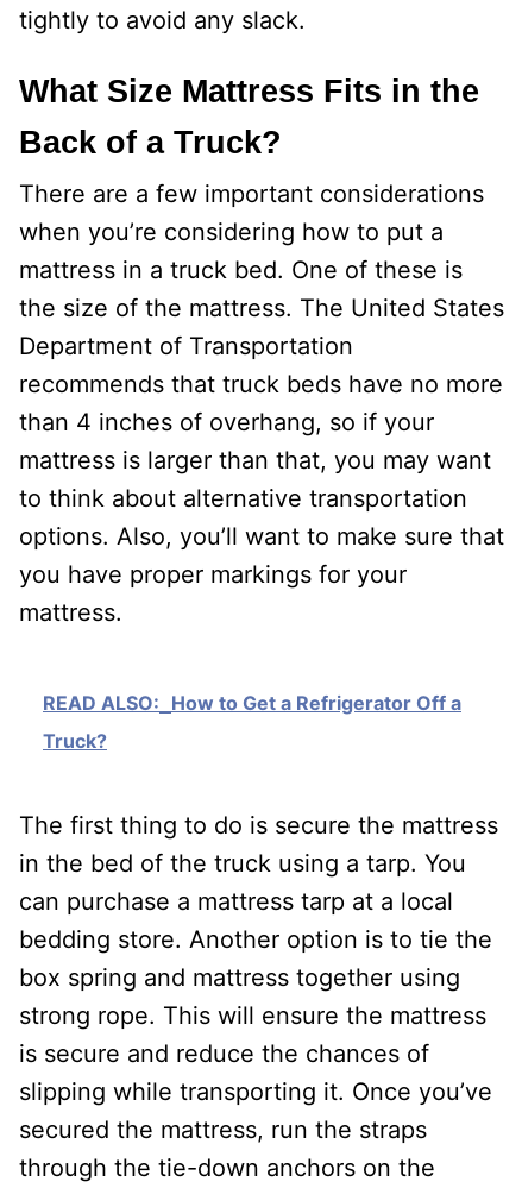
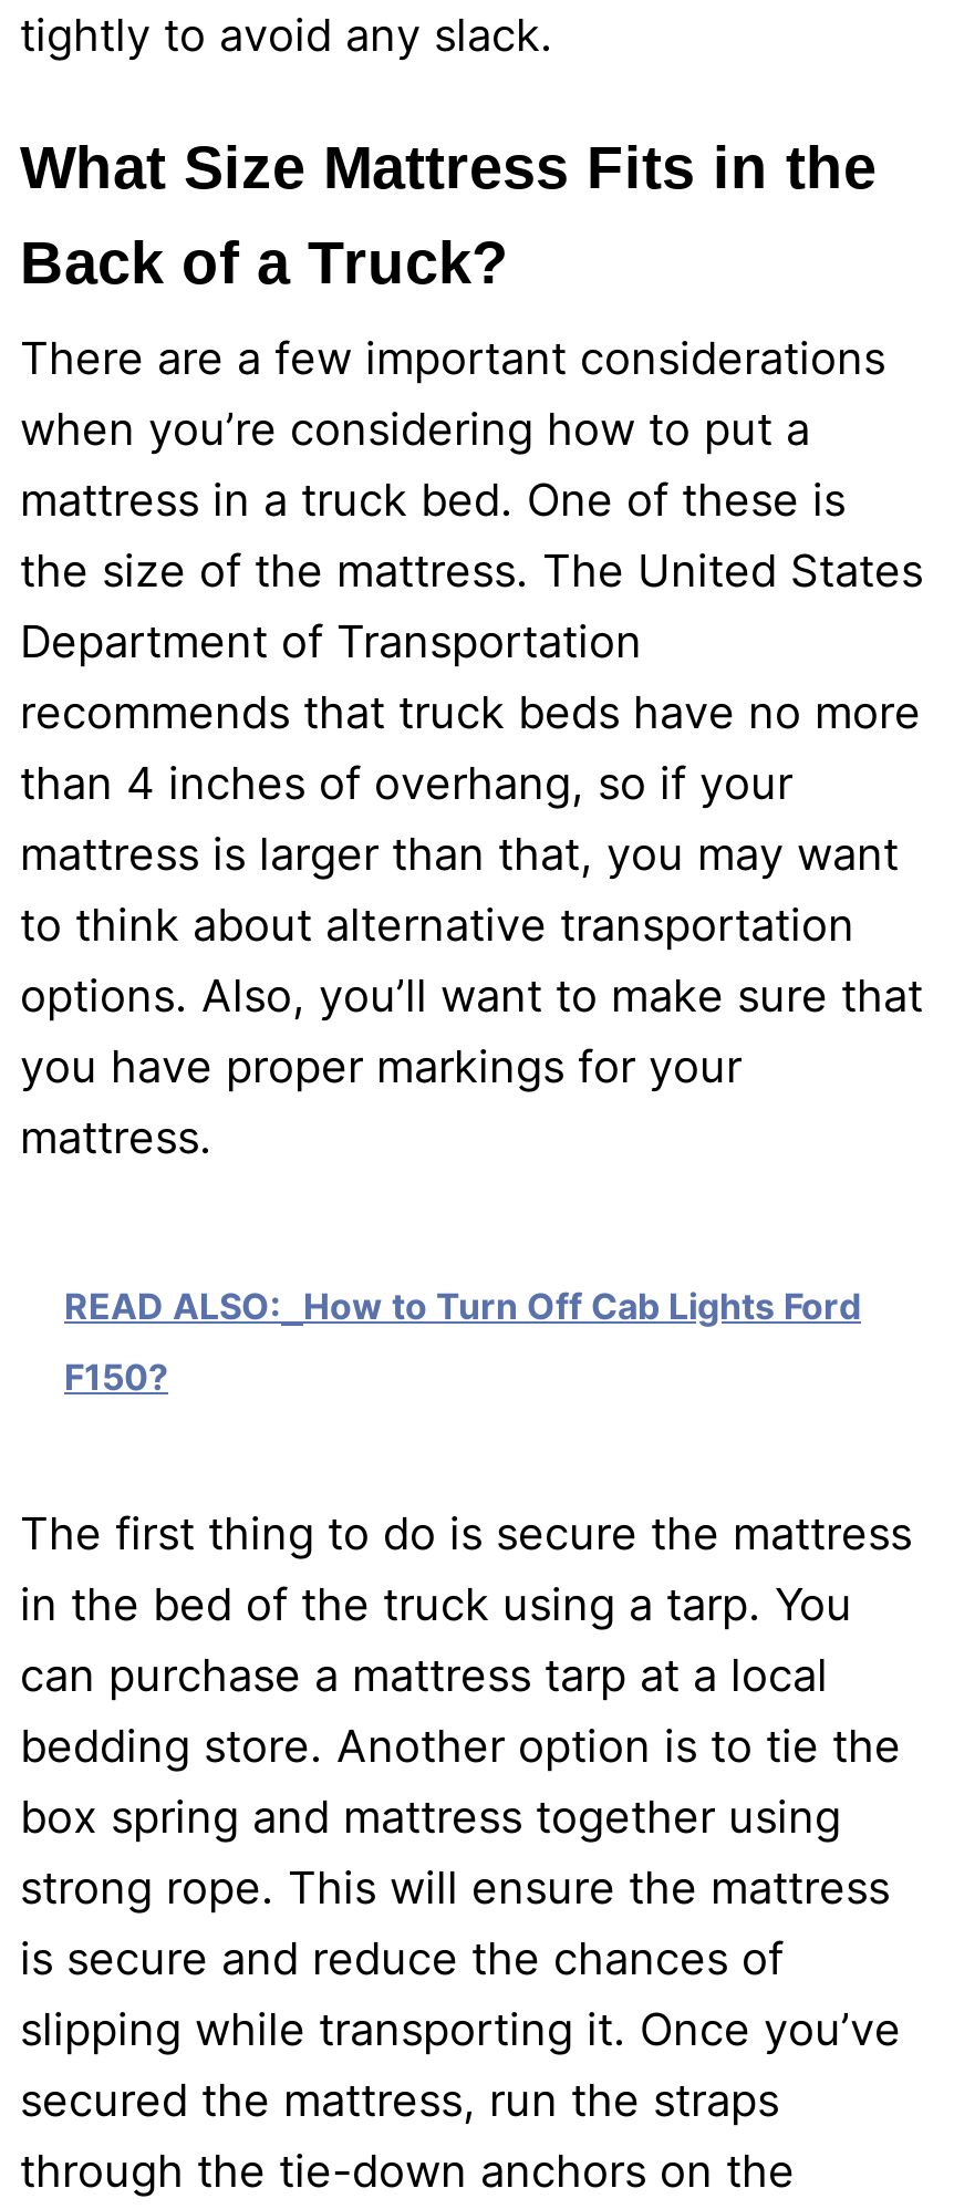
[43,691,461,715] READ ALSO: How to Get a Refrigerator Off a -> [64,1285,861,1329] READ ALSO: How to Turn Off Cab Lights Ford
[43,729,107,753] Truck? -> [64,1356,168,1400] F150?

